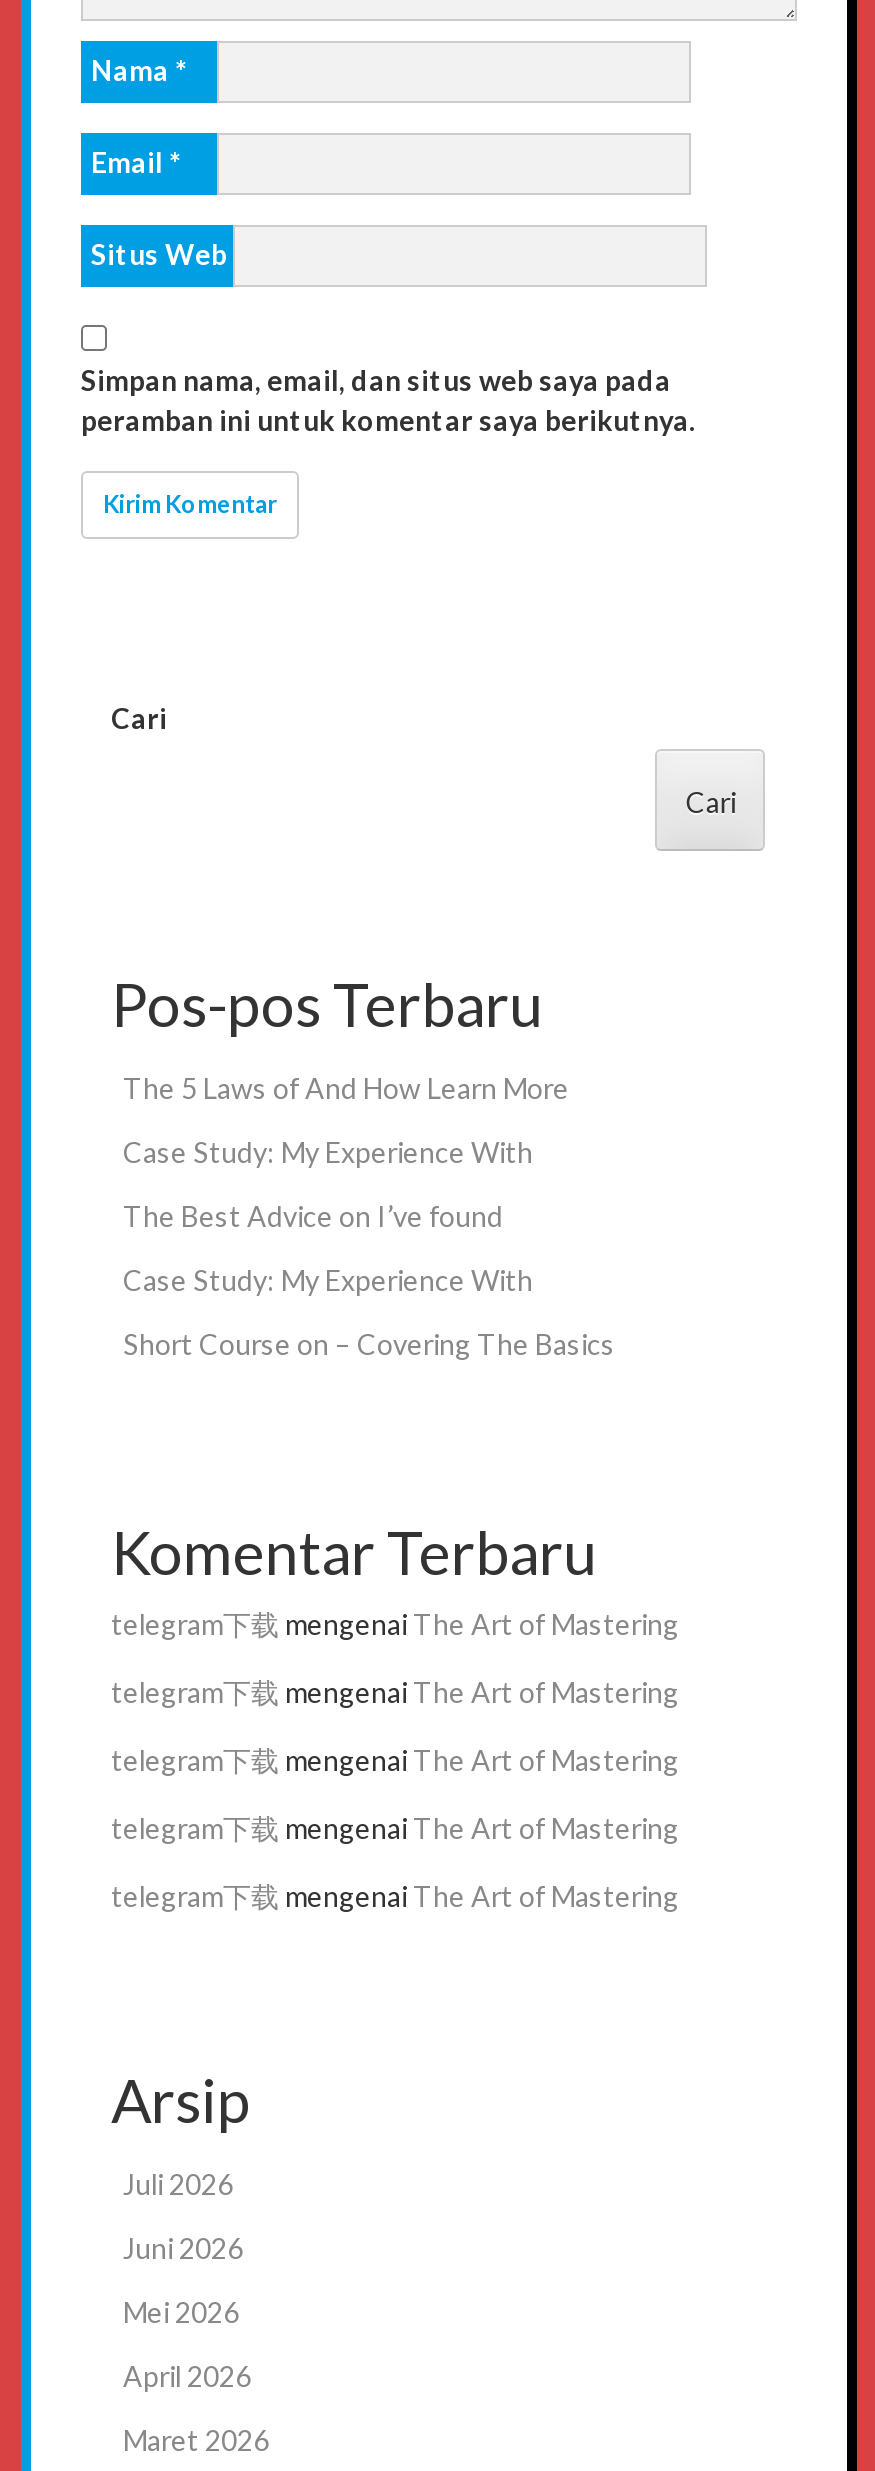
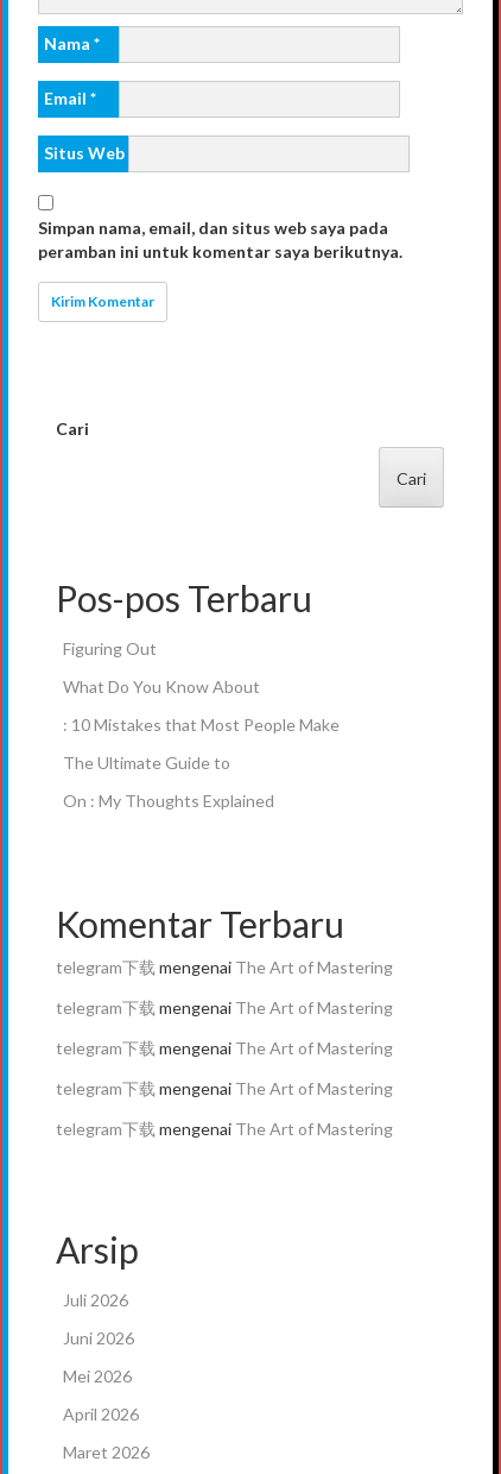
[123,1072,569,1106] The 5 Laws of And How Learn More -> [63,639,157,659] Figuring Out
[123,1136,533,1170] Case Study: My Experience With -> [63,677,260,697] What Do You Know About
[123,1200,503,1234] The Best Advice on I’ve found -> [63,715,340,735] : 10 Mistakes that Most People Make
[123,1264,533,1298] Case Study: My Experience With -> [63,753,230,773] The Ultimate Guide to
[123,1328,615,1362] Short Course on – Covering The Basics -> [63,791,274,811] On : My Thoughts Explained

